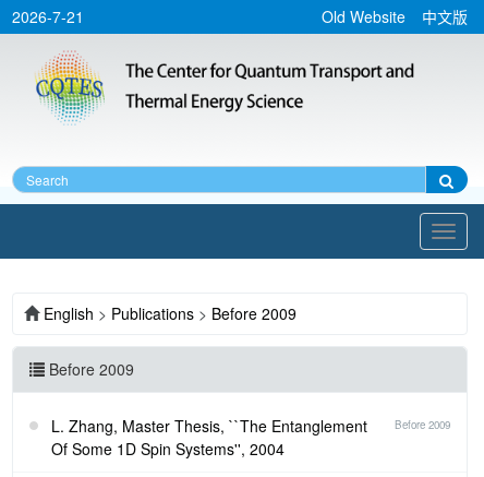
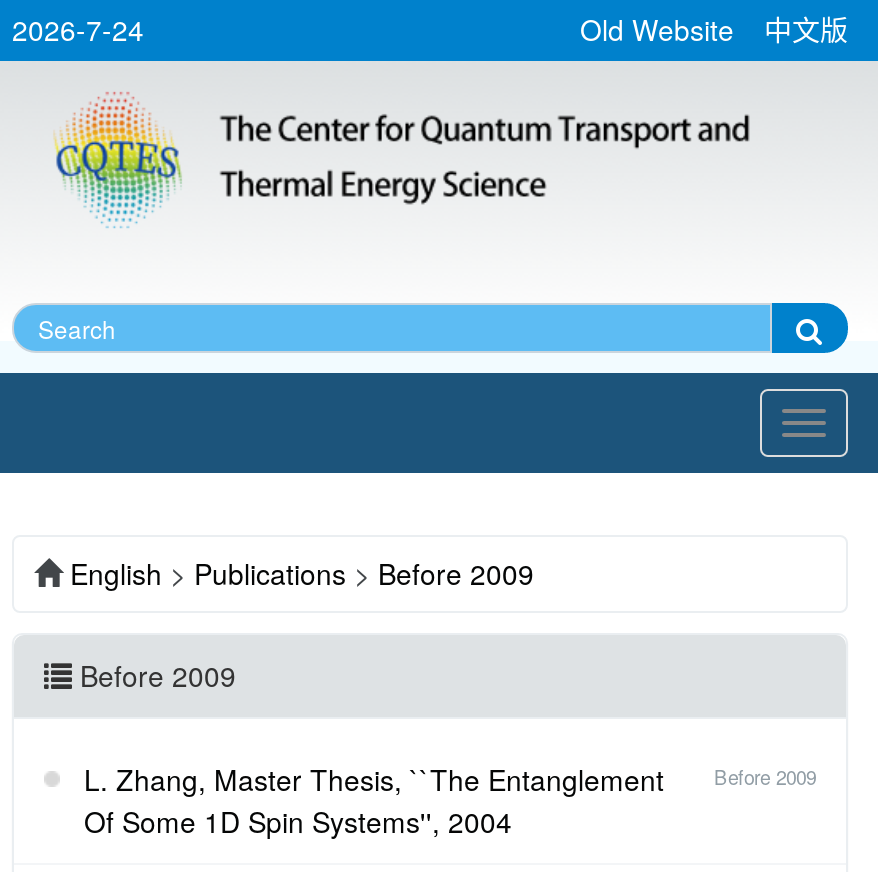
[12,5,84,27] 2026-7-21 -> [12,9,144,49] 2026-7-24

